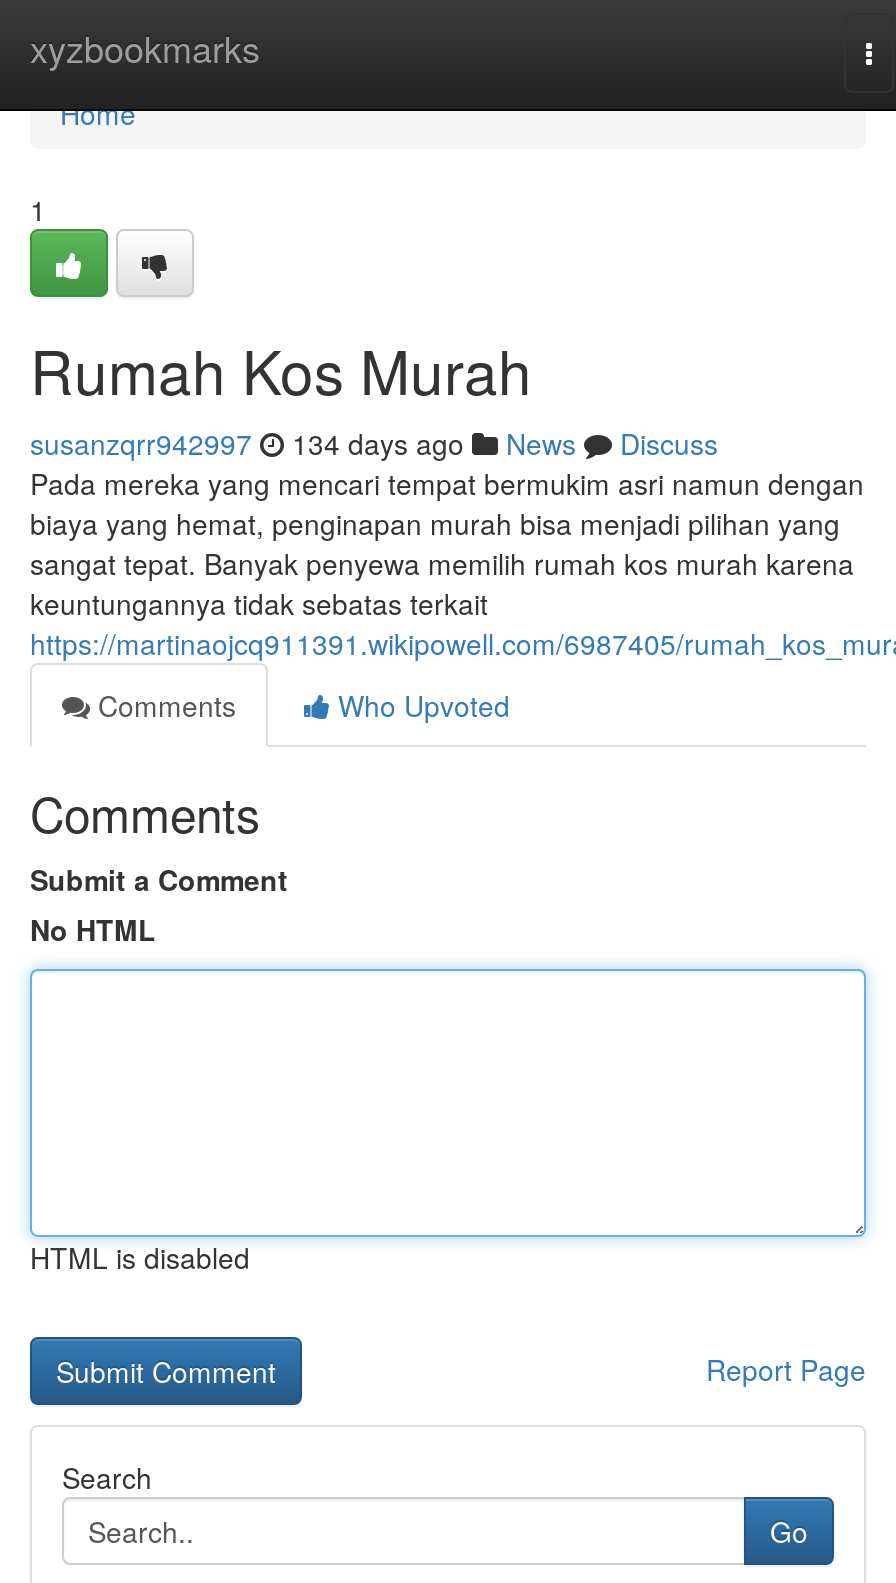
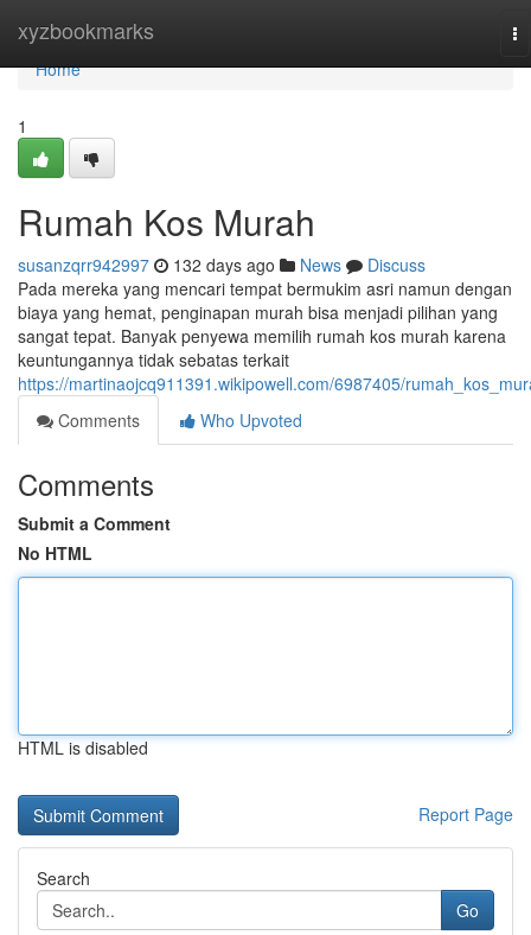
[30,423,718,463] susanzqrr942997 134 days ago News Discuss -> [18,253,426,276] susanzqrr942997 132 days ago News Discuss

